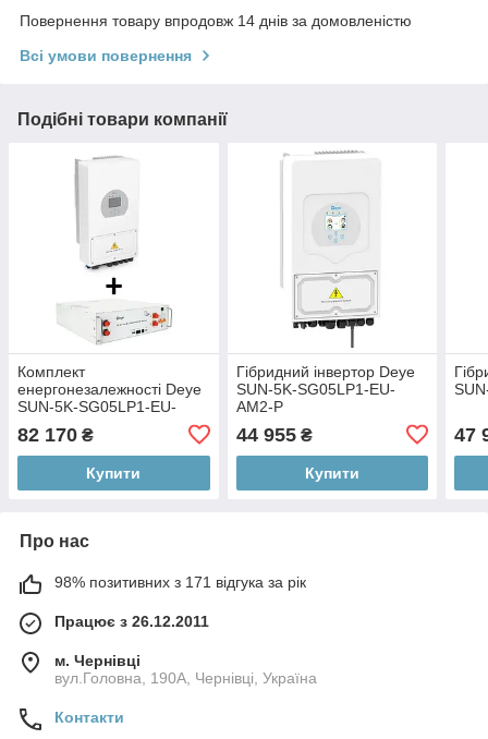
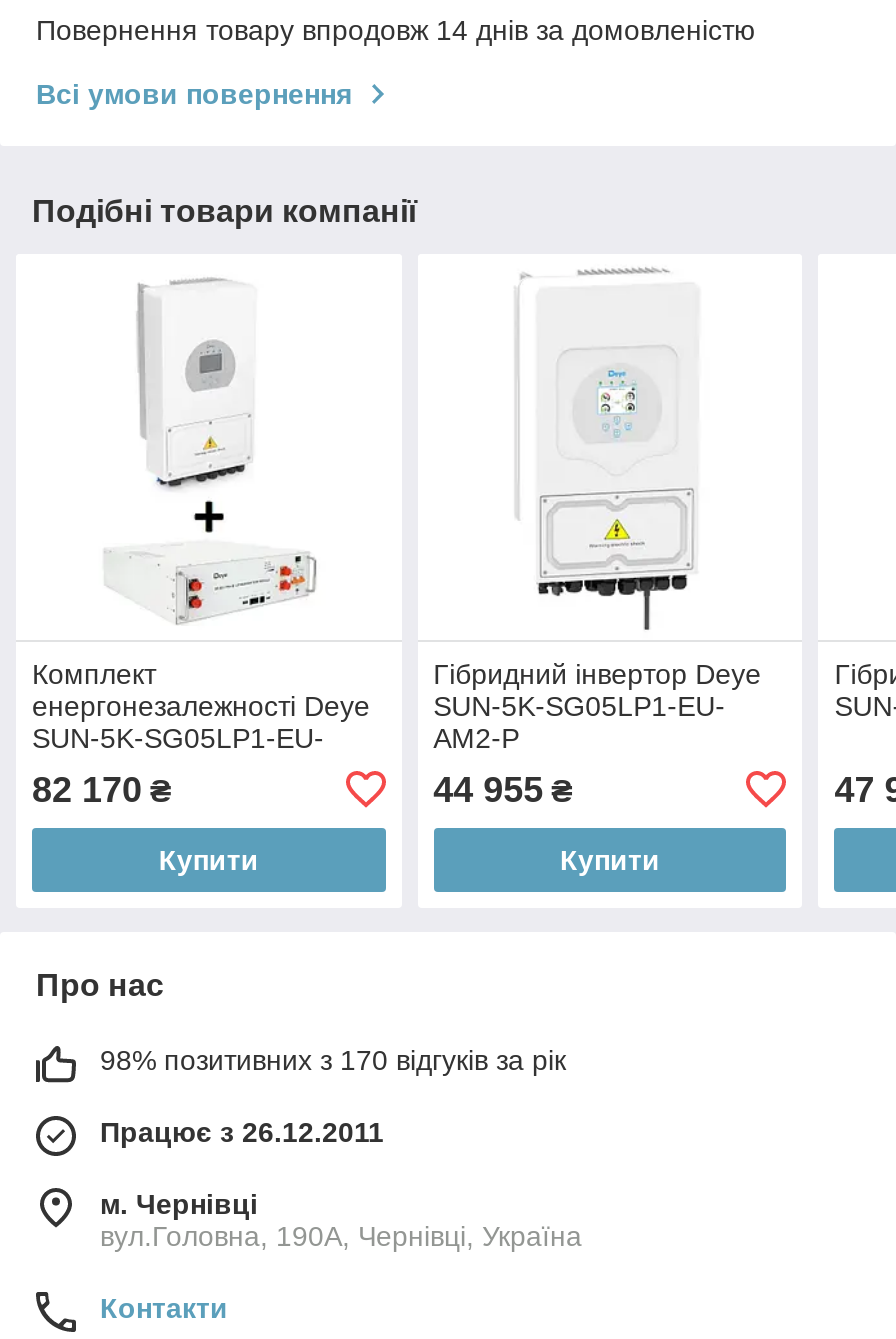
[54,573,306,591] 98% позитивних з 171 відгука за рік -> [100,1044,566,1076] 98% позитивних з 170 відгуків за рік

